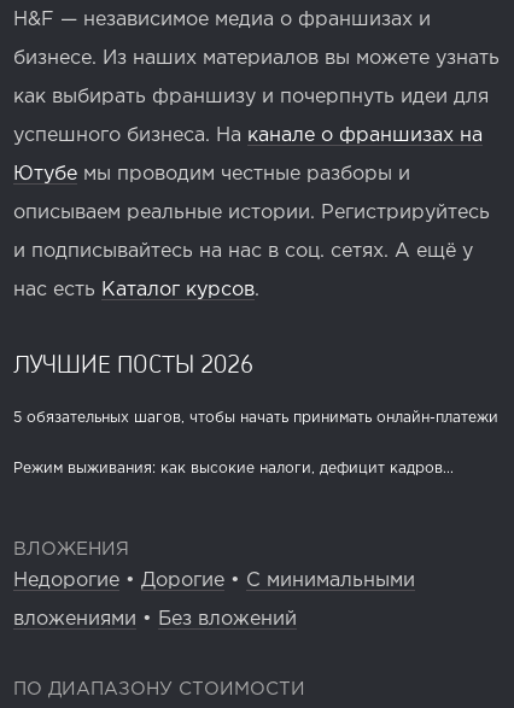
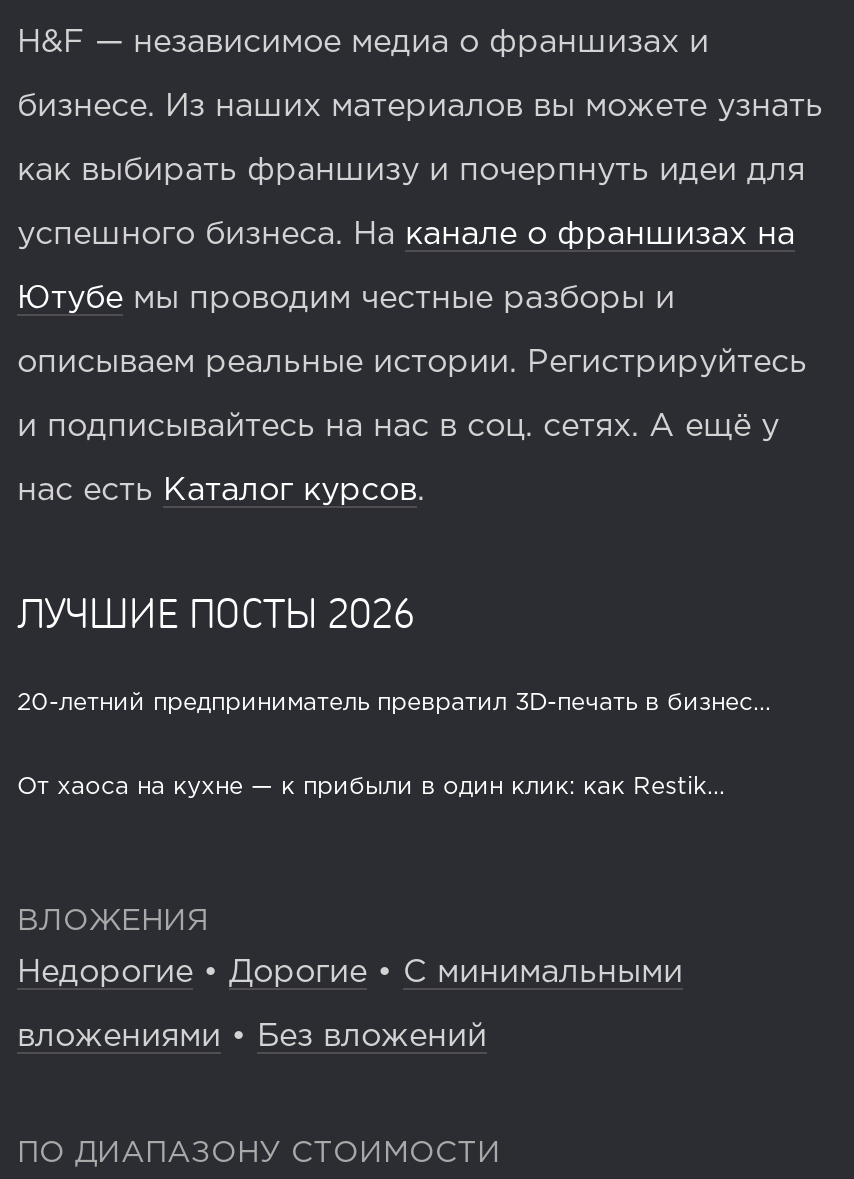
[13,411,498,425] 5 обязательных шагов, чтобы начать принимать онлайн-платежи -> [17,692,771,714] 20-летний предприниматель превратил 3D-печать в бизнес...
[13,462,454,475] Режим выживания: как высокие налоги, дефицит кадров... -> [17,776,725,798] От хаоса на кухне — к прибыли в один клик: как Restik...

